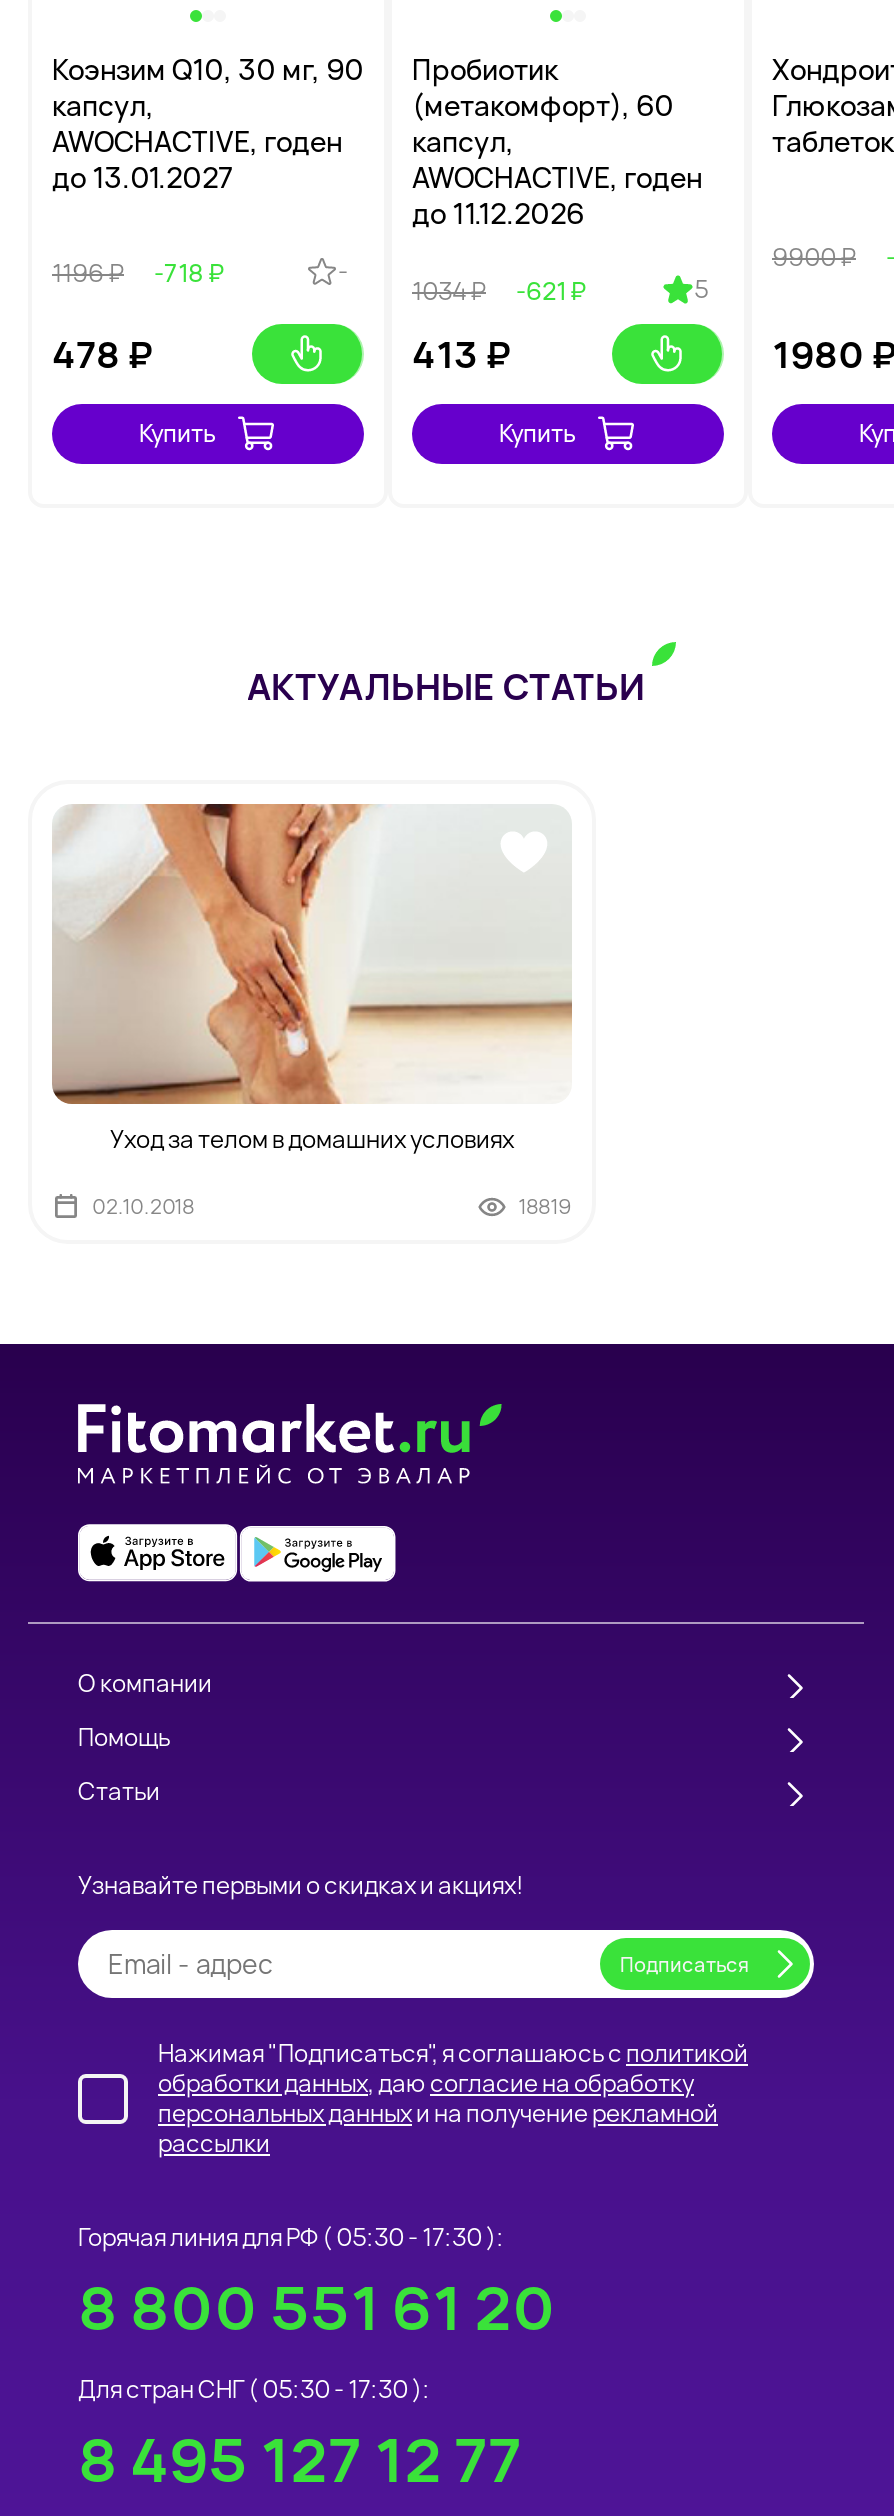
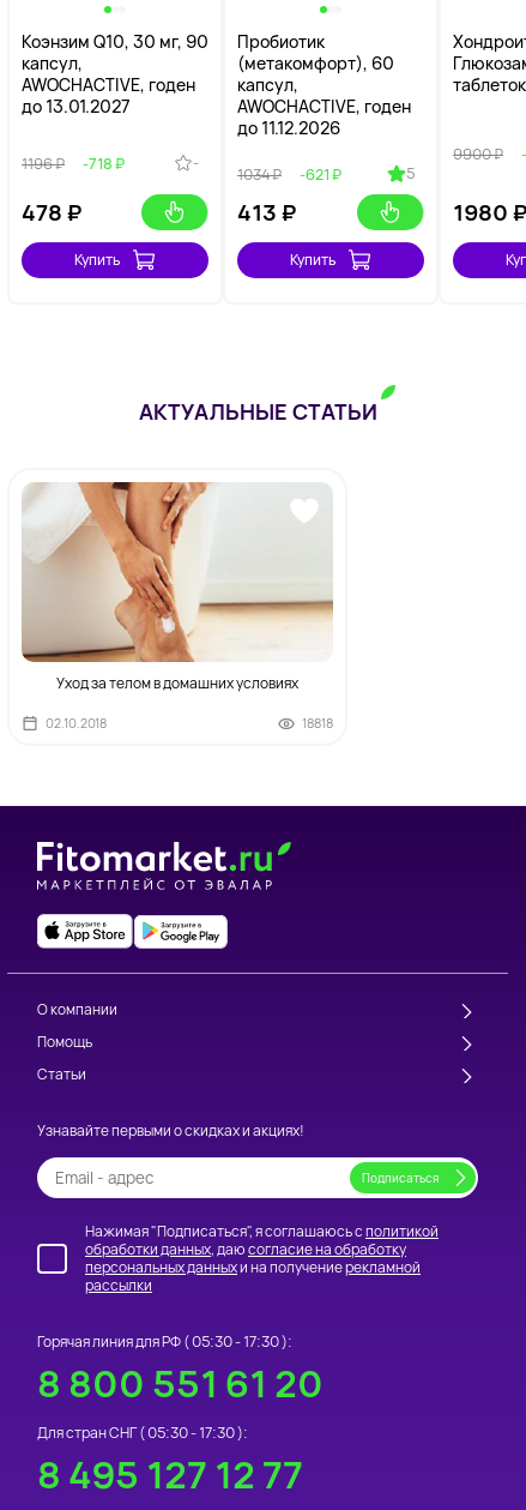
[518,1193,572,1221] 18819 -> [302,715,333,732] 18818

